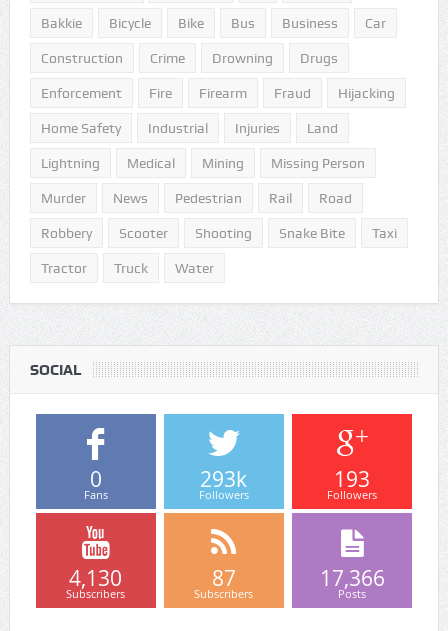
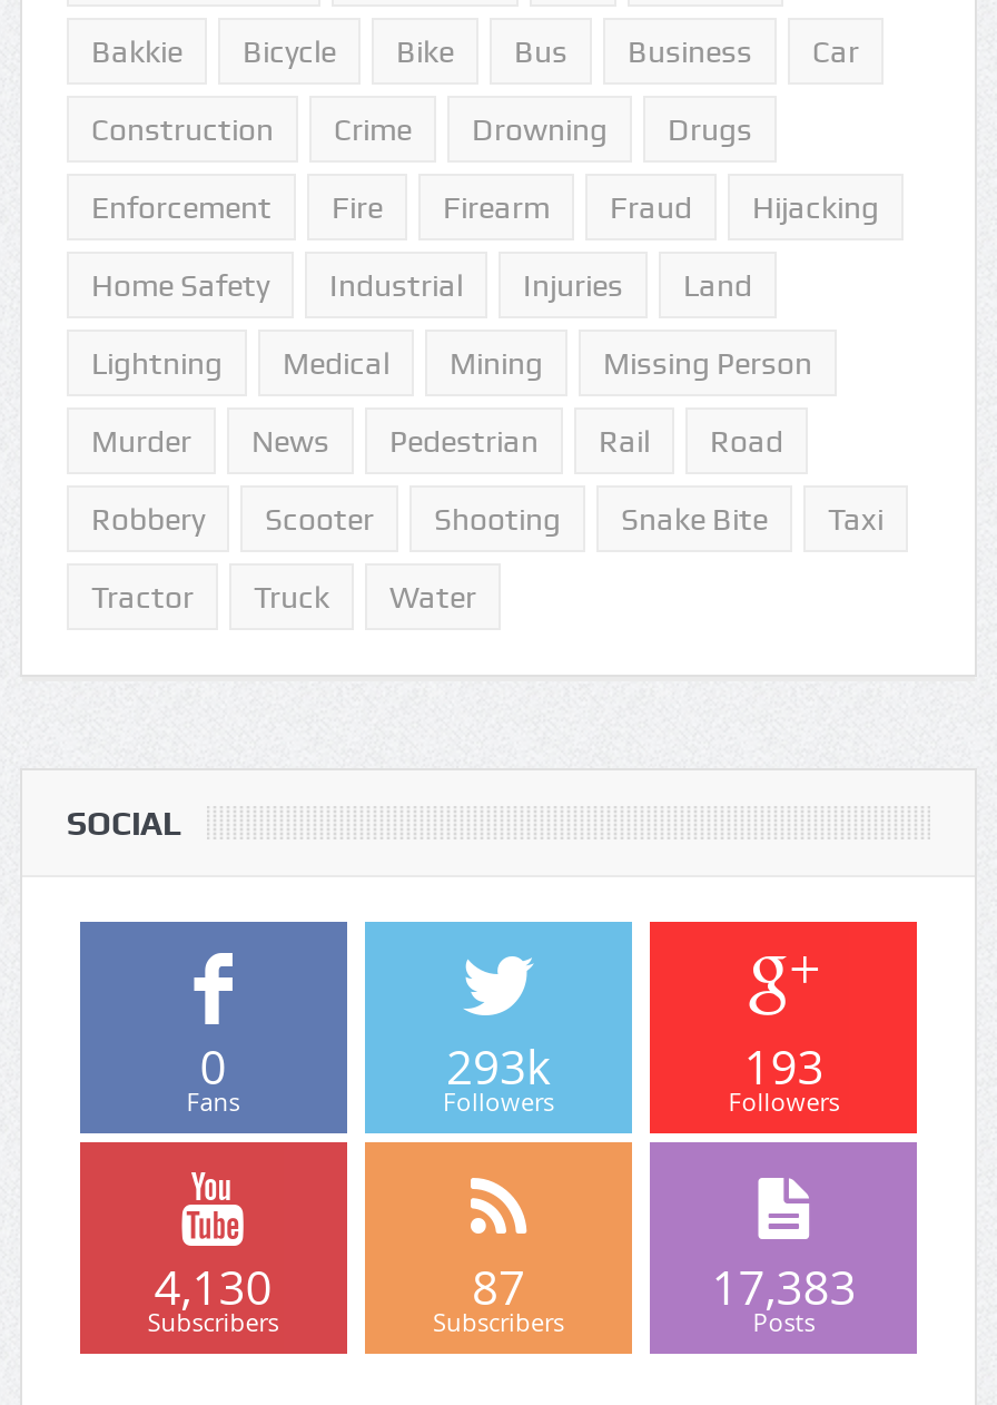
[320,564,385,592] 17,366 -> [712,1256,856,1318] 17,383

